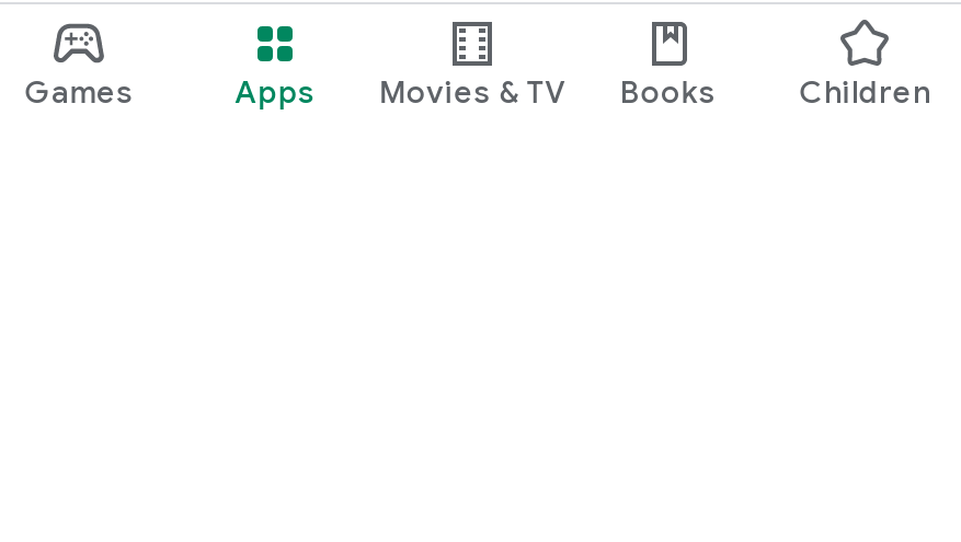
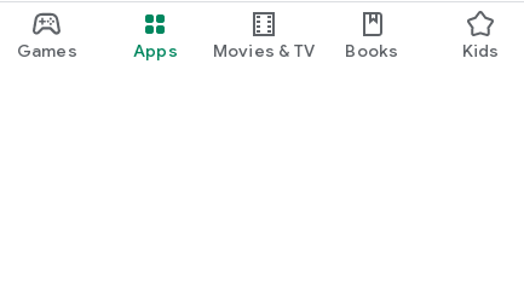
[799,71,931,111] Children -> [462,39,499,61] Kids

